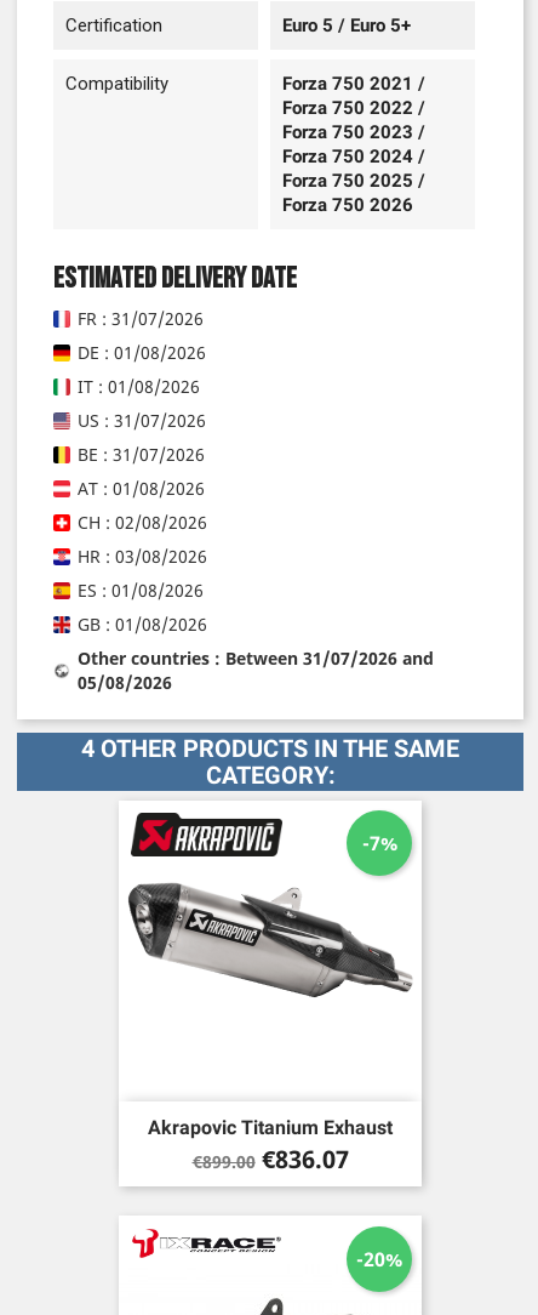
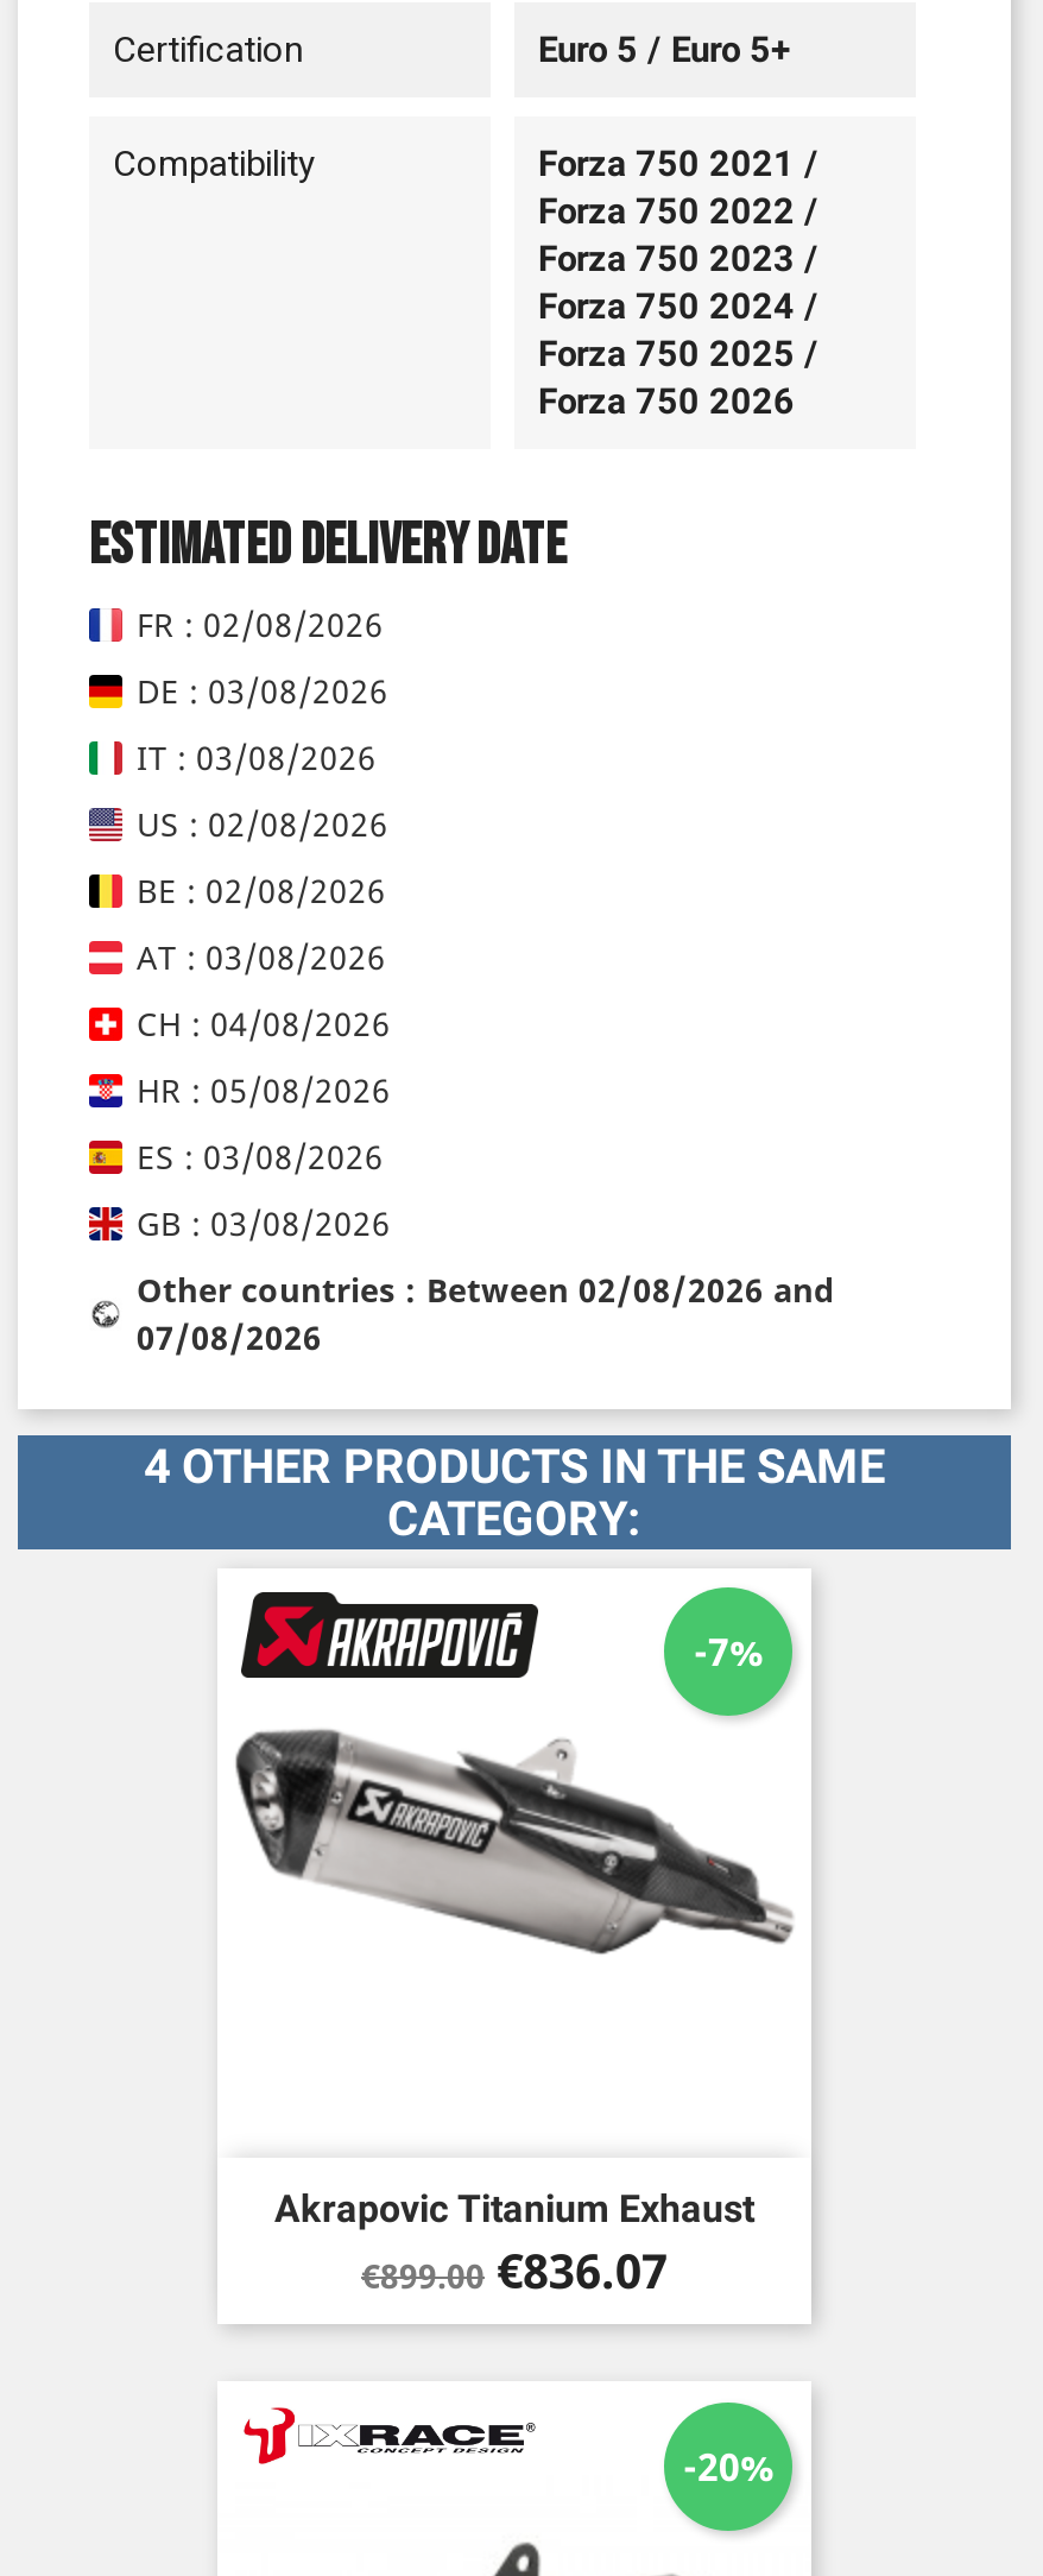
[78,307,204,330] FR : 31/07/2026 -> [137,602,384,647] FR : 02/08/2026
[78,341,206,364] DE : 01/08/2026 -> [137,668,388,713] DE : 03/08/2026
[78,375,200,398] IT : 01/08/2026 -> [137,735,377,780] IT : 03/08/2026
[78,409,206,432] US : 31/07/2026 -> [137,801,388,846] US : 02/08/2026
[78,443,205,466] BE : 31/07/2026 -> [137,868,386,913] BE : 02/08/2026
[78,477,205,500] AT : 01/08/2026 -> [137,934,386,980] AT : 03/08/2026
[78,511,207,534] CH : 02/08/2026 -> [137,1001,391,1046] CH : 04/08/2026
[78,545,207,568] HR : 03/08/2026 -> [137,1067,391,1113] HR : 05/08/2026
[78,579,204,602] ES : 01/08/2026 -> [137,1134,384,1179] ES : 03/08/2026
[78,613,207,636] GB : 01/08/2026 -> [137,1201,391,1246] GB : 03/08/2026
[78,647,434,670] Other countries : Between 31/07/2026 and -> [137,1267,835,1312] Other countries : Between 02/08/2026 and
[78,671,172,694] 05/08/2026 -> [137,1315,322,1360] 07/08/2026

